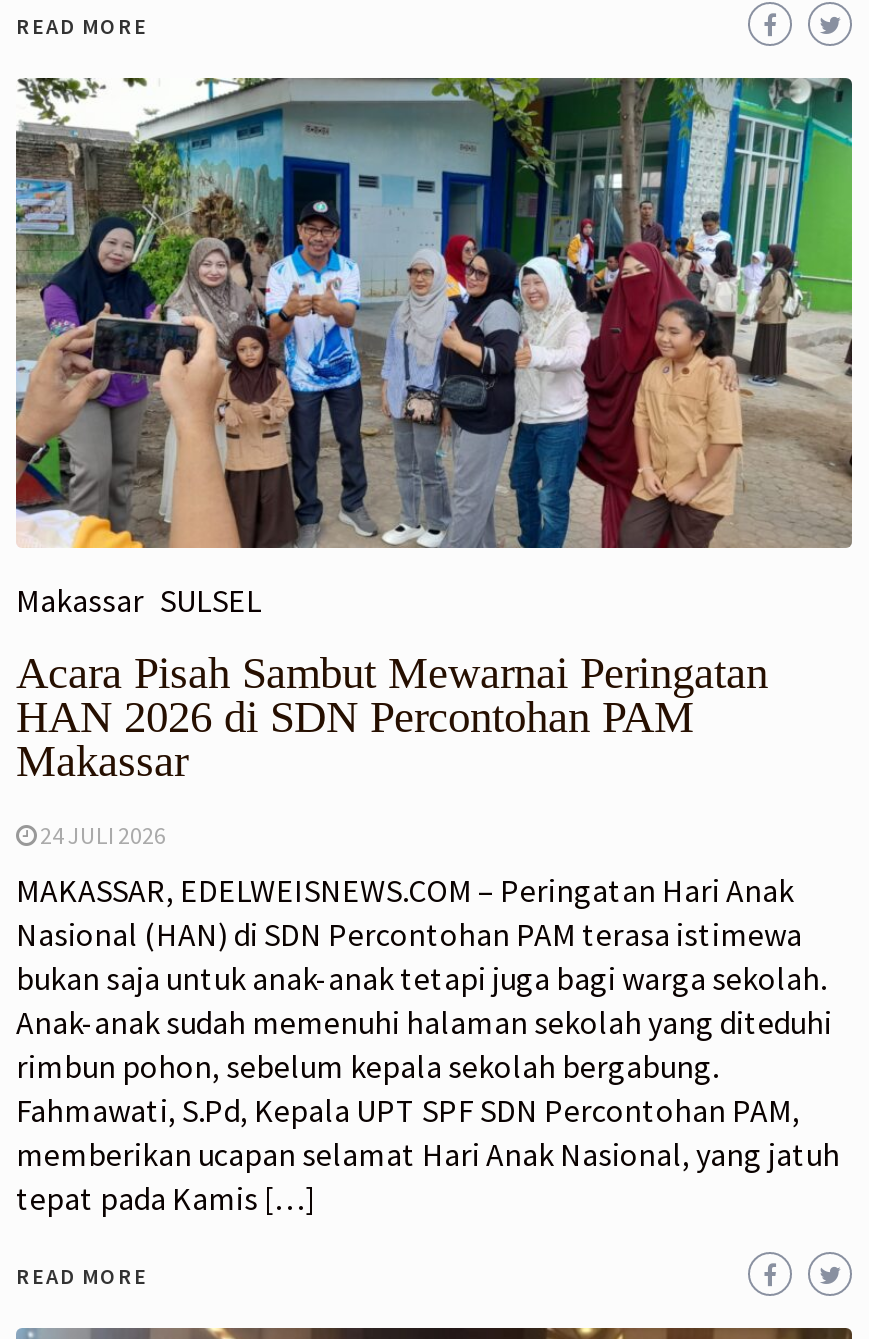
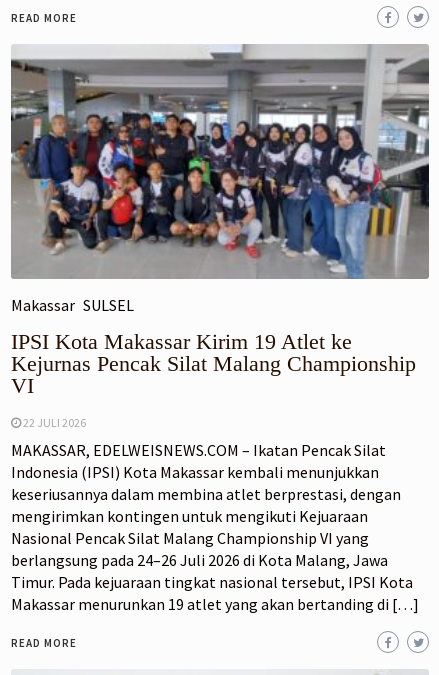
[14,76,854,550] [image] -> [10,44,430,280] [image]
[16,648,768,786] Acara Pisah Sambut Mewarnai Peringatan | HAN 2026 di SDN Percontohan PAM | Makassar -> [11,329,416,398] IPSI Kota Makassar Kirim 19 Atlet ke | Kejurnas Pencak Silat Malang Championship | VI
[40,820,166,850] 24 JULI 2026 -> [23,415,86,430] 22 JULI 2026
[16,870,840,1218] MAKASSAR, EDELWEISNEWS.COM – Peringatan Hari Anak | Nasional (HAN) di SDN Percontohan PAM terasa istimewa | bukan saja untuk anak-anak tetapi juga bagi warga sekolah. | Anak-anak sudah memenuhi halaman sekolah yang diteduhi | rimbun pohon, sebelum kepala sekolah bergabung. | Fahmawati, S.Pd, Kepala UPT SPF SDN Percontohan PAM, | memberikan ucapan selamat Hari Anak Nasional, yang jatuh | tepat pada Kamis […] -> [11,440,419,614] MAKASSAR, EDELWEISNEWS.COM – Ikatan Pencak Silat | Indonesia (IPSI) Kota Makassar kembali menunjukkan | keseriusannya dalam membina atlet berprestasi, dengan | mengirimkan kontingen untuk mengikuti Kejuaraan | Nasional Pencak Silat Malang Championship VI yang | berlangsung pada 24–26 Juli 2026 di Kota Malang, Jawa | Timur. Pada kejuaraan tingkat nasional tersebut, IPSI Kota | Makassar menurunkan 19 atlet yang akan bertanding di […]

